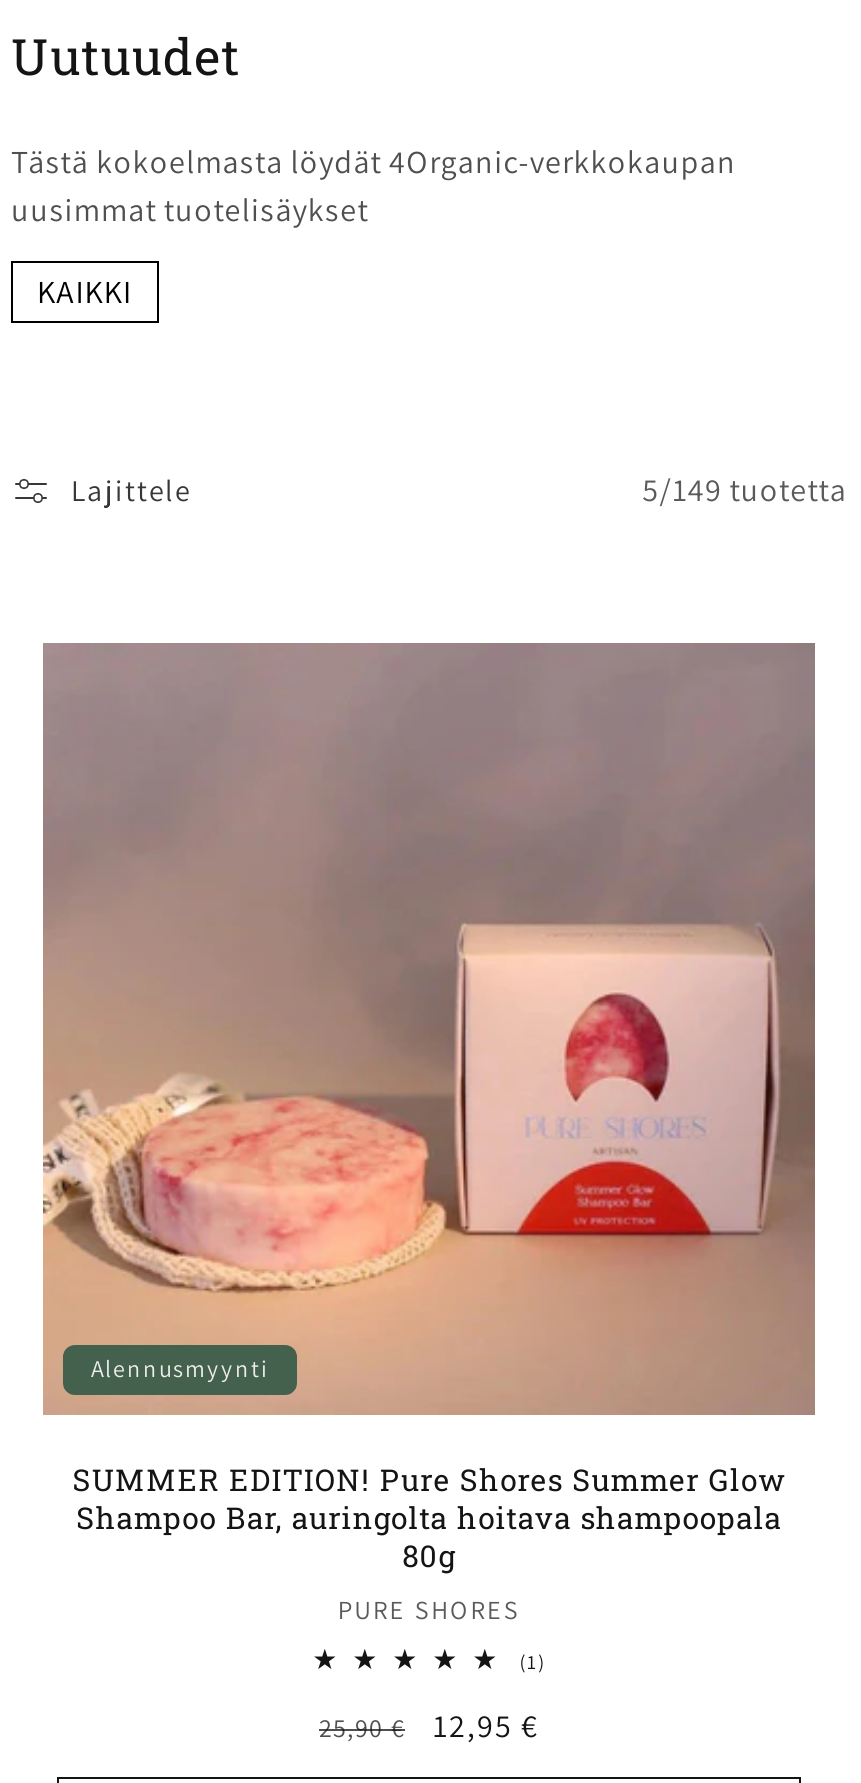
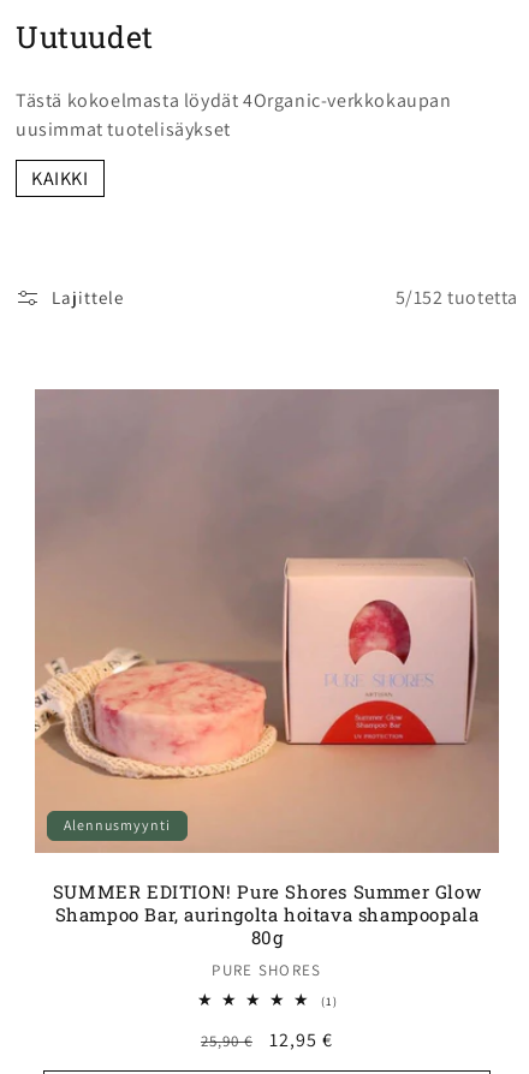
[642,469,847,511] 5/149 tuotetta -> [395,285,518,310] 5/152 tuotetta

